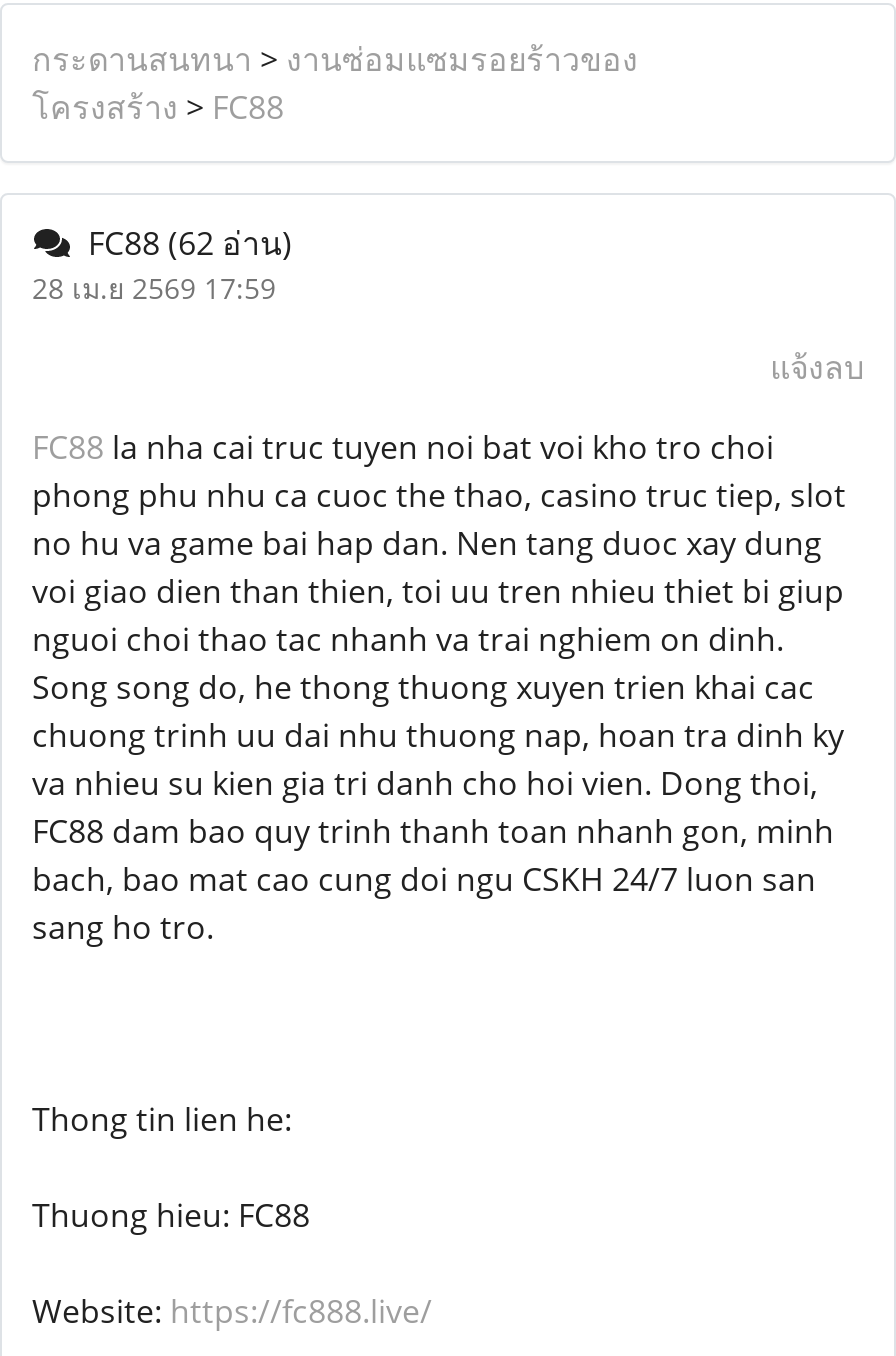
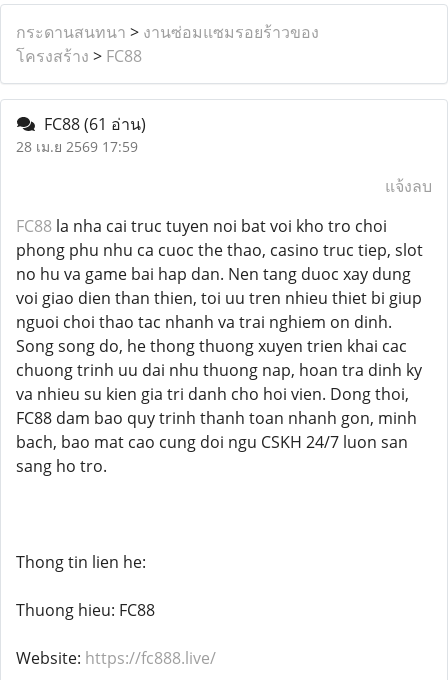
[72,221,292,265] FC88 (62 อ่าน) -> [36,113,146,135] FC88 (61 อ่าน)

